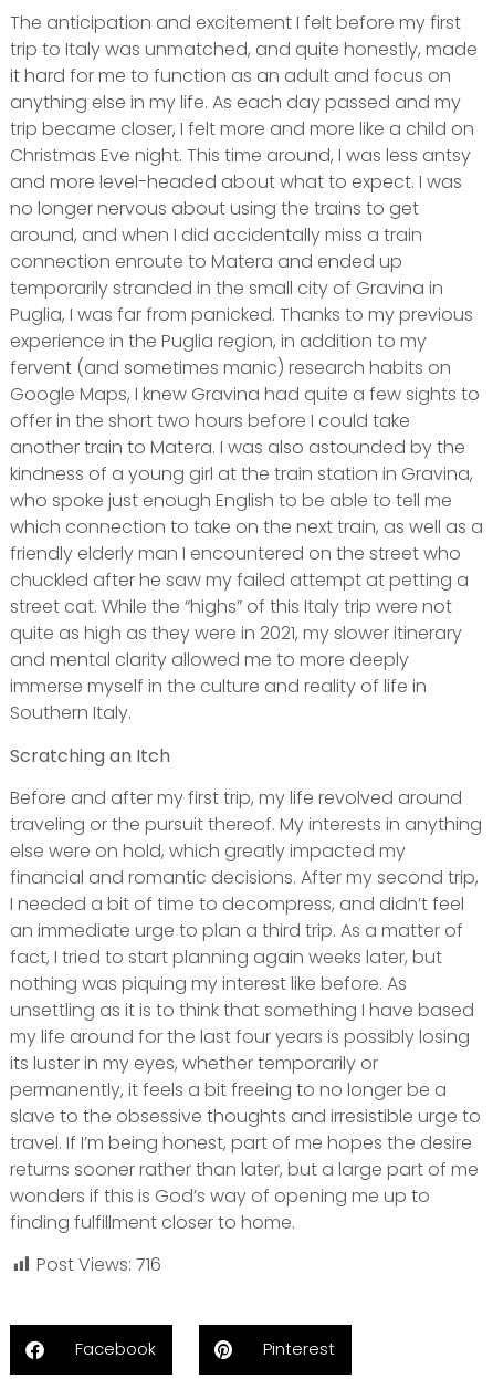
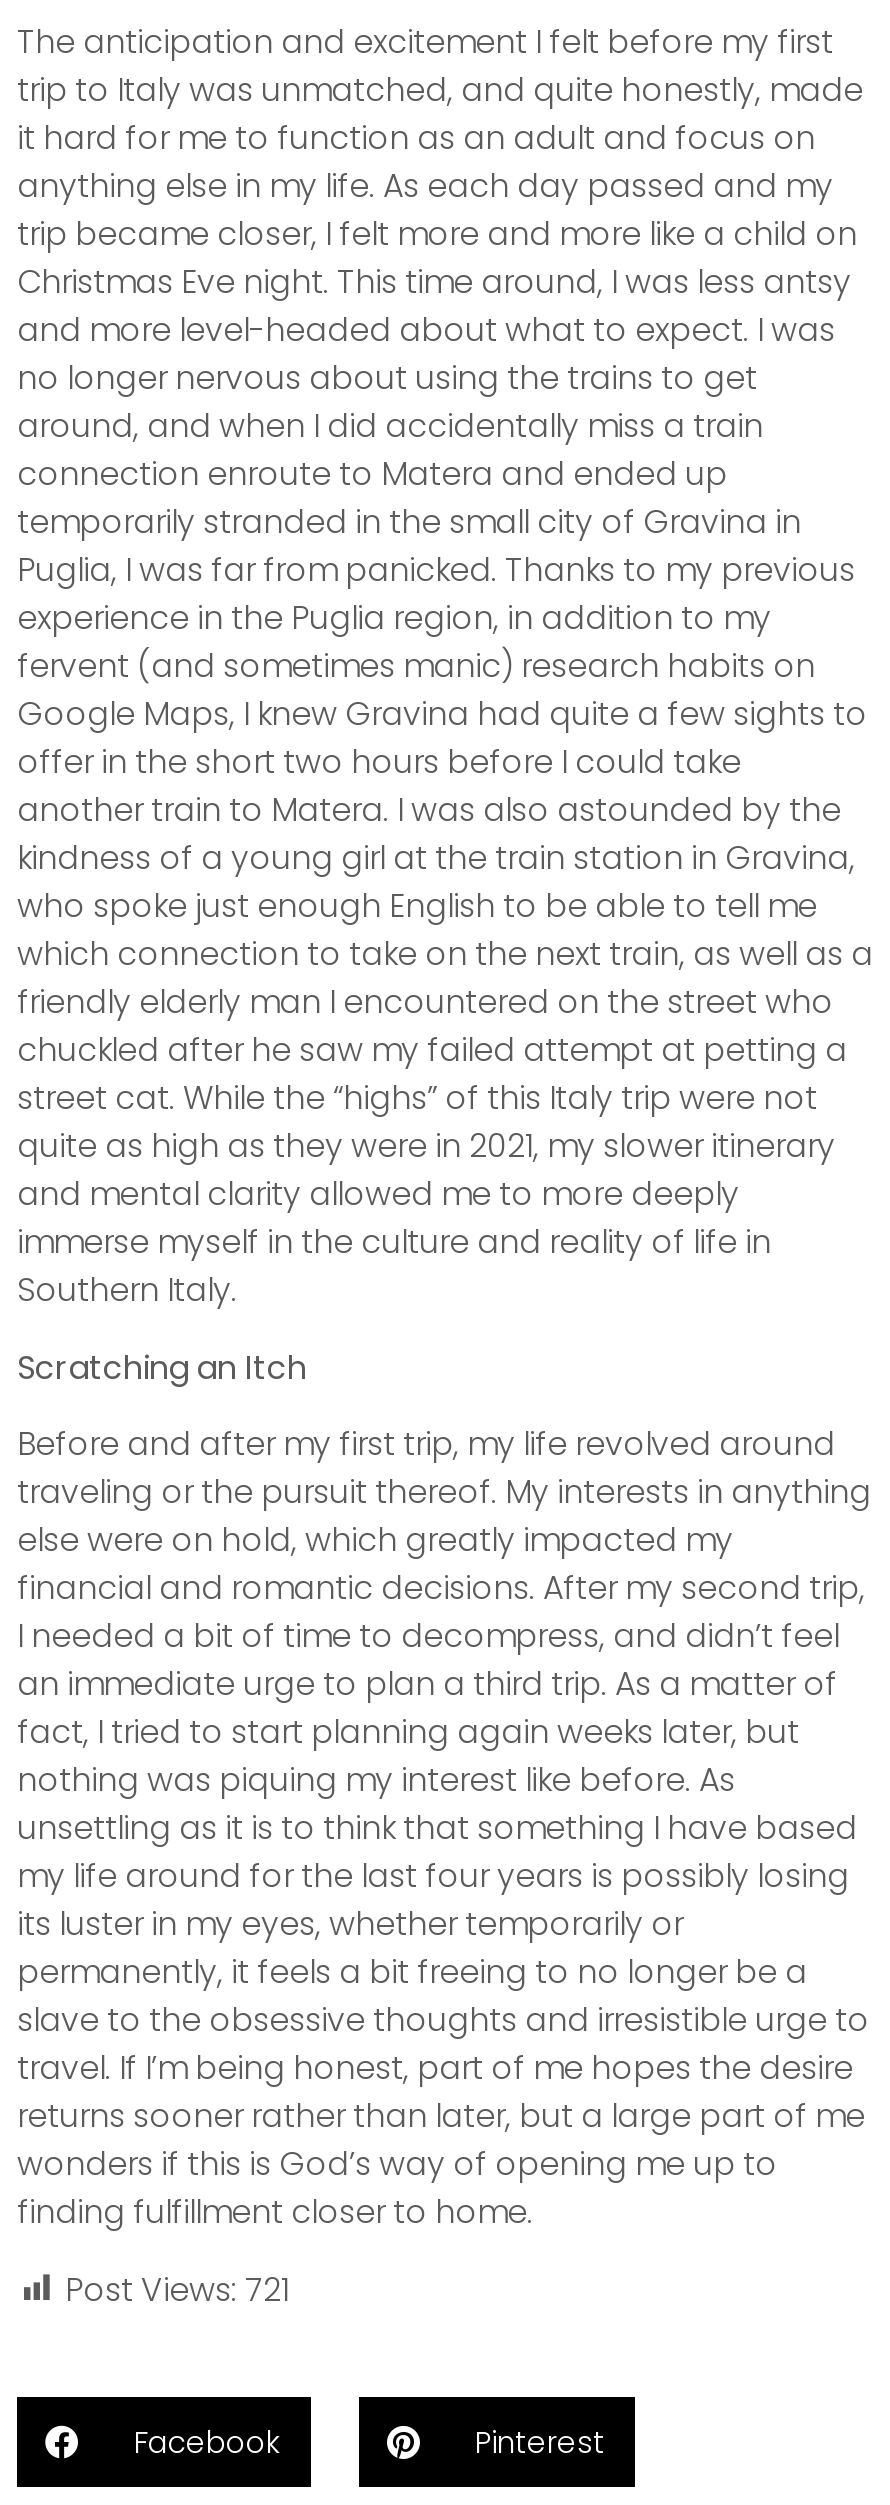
[36,1252,161,1278] Post Views: 716 -> [65,2266,289,2312] Post Views: 721

